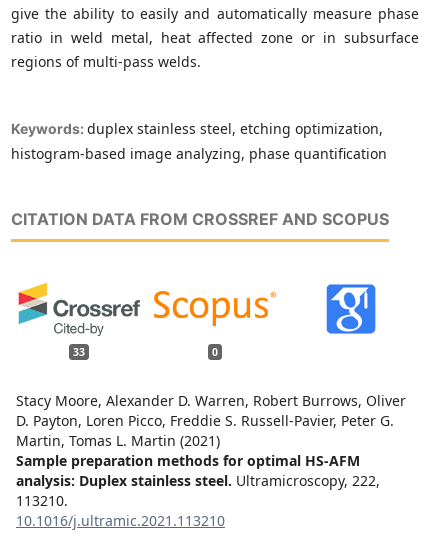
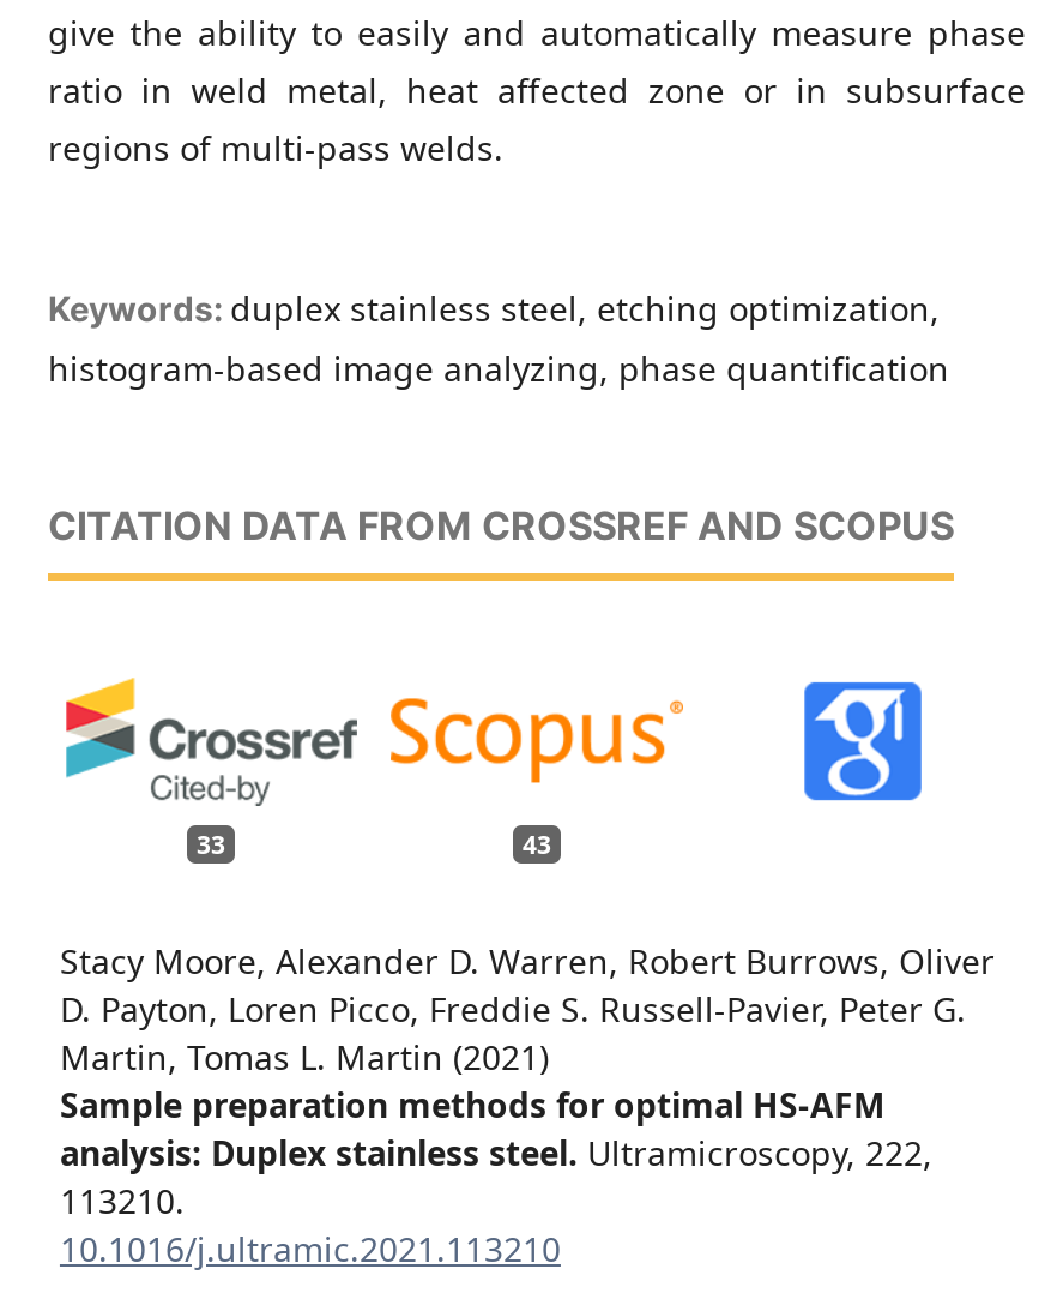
[212,345,218,359] 0 -> [523,828,551,861] 43

